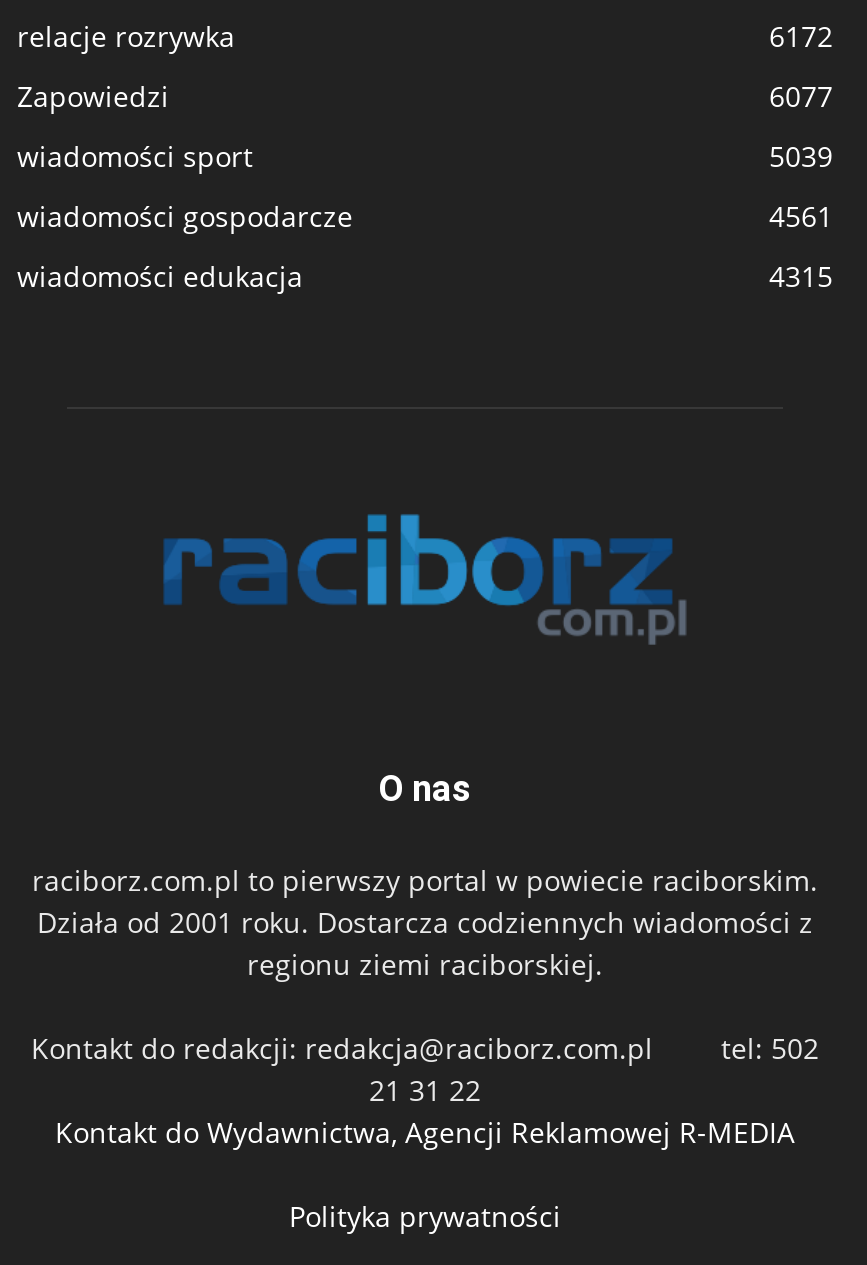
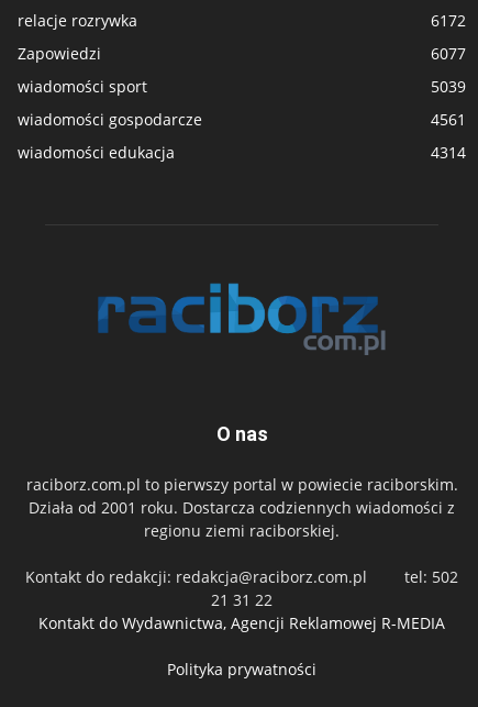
[769,256,833,294] 4315 -> [431,141,466,162] 4314

